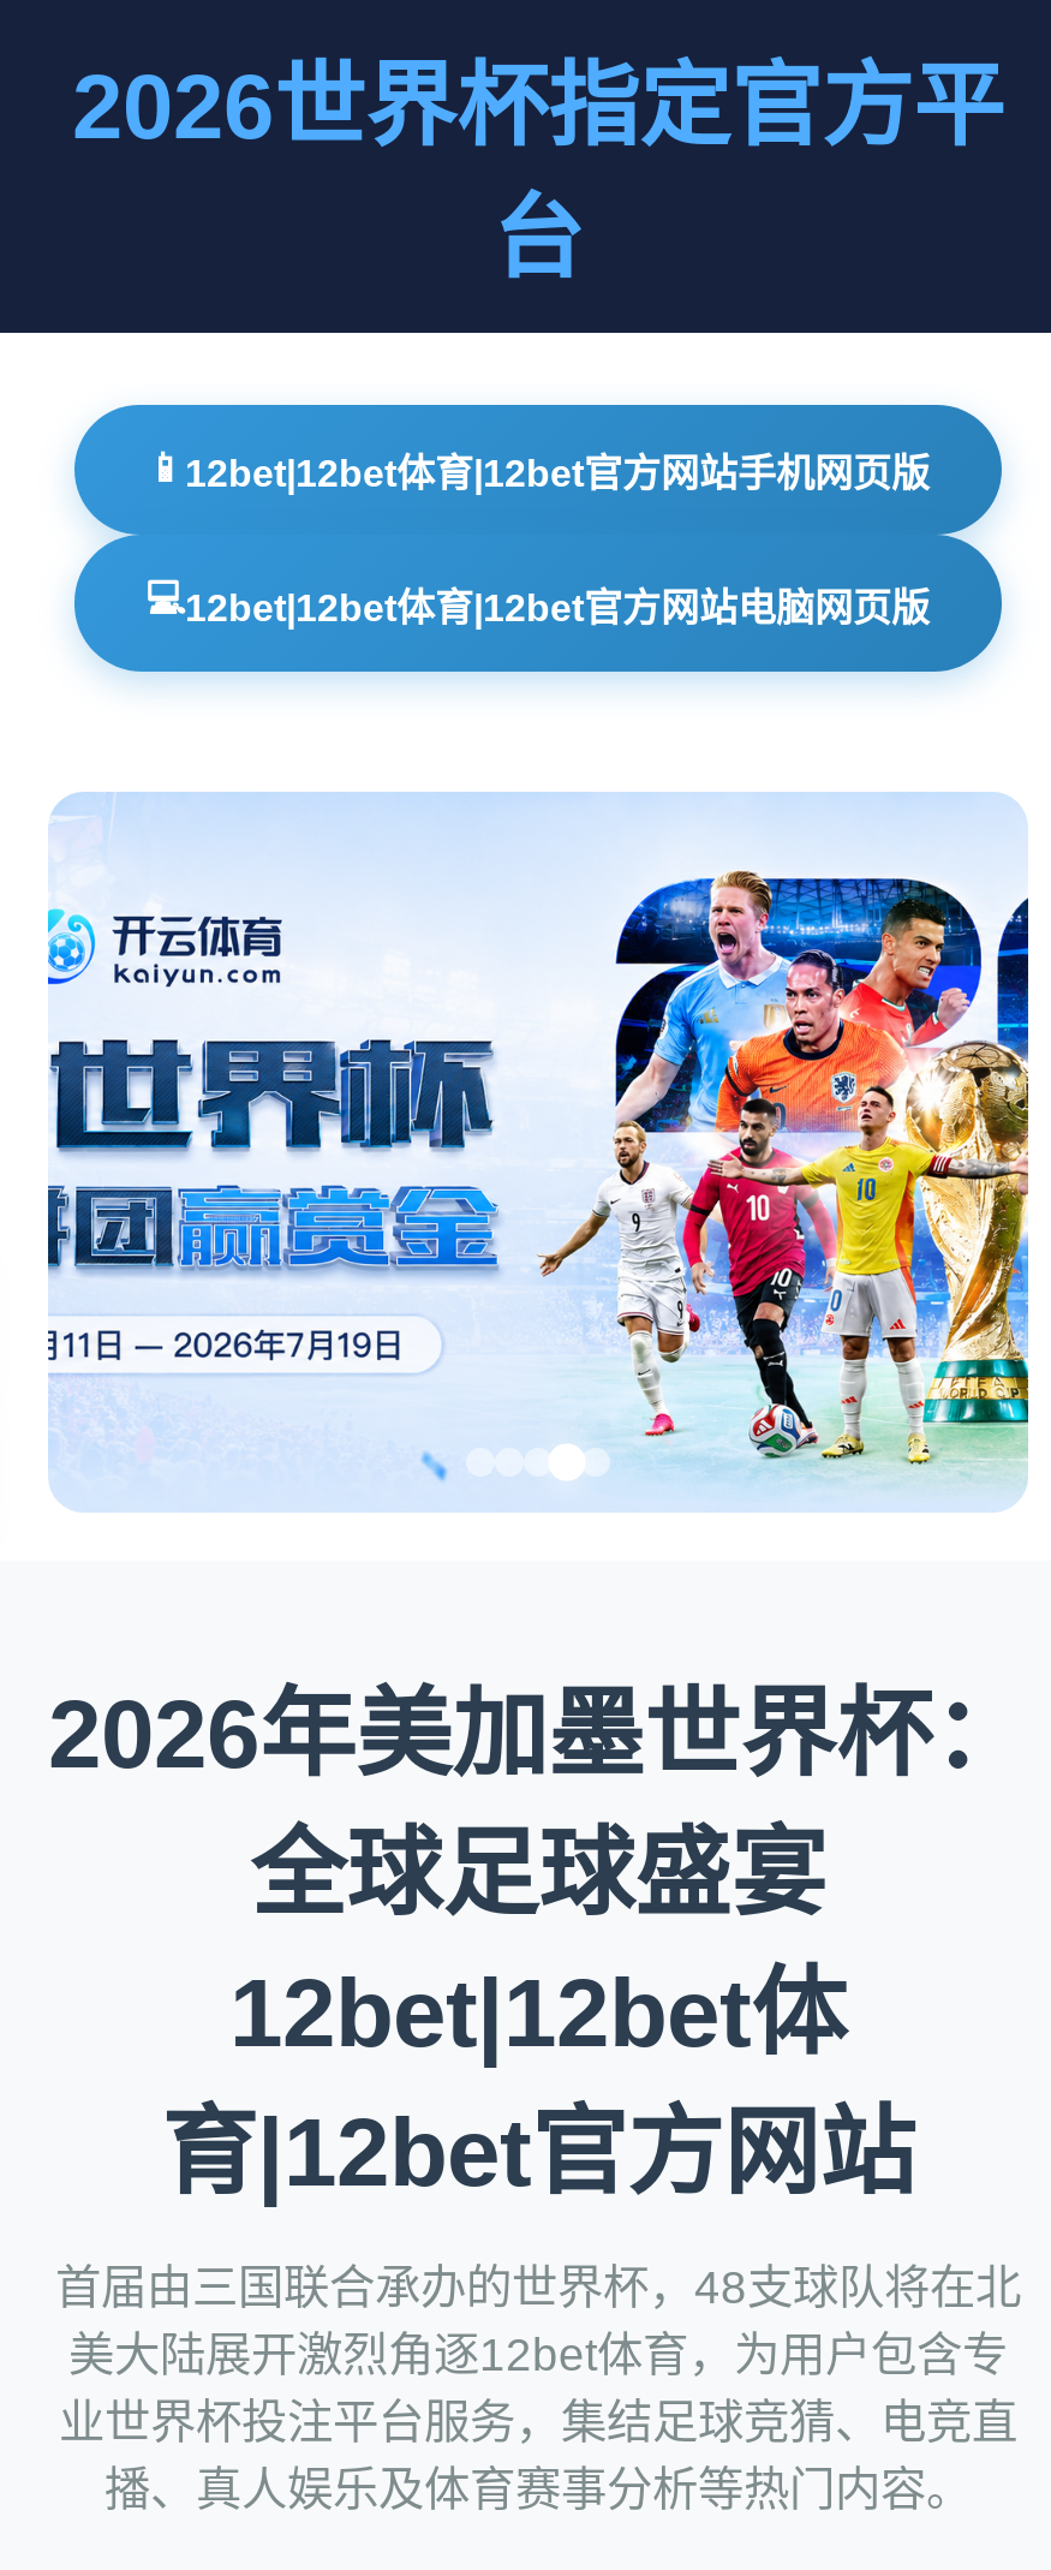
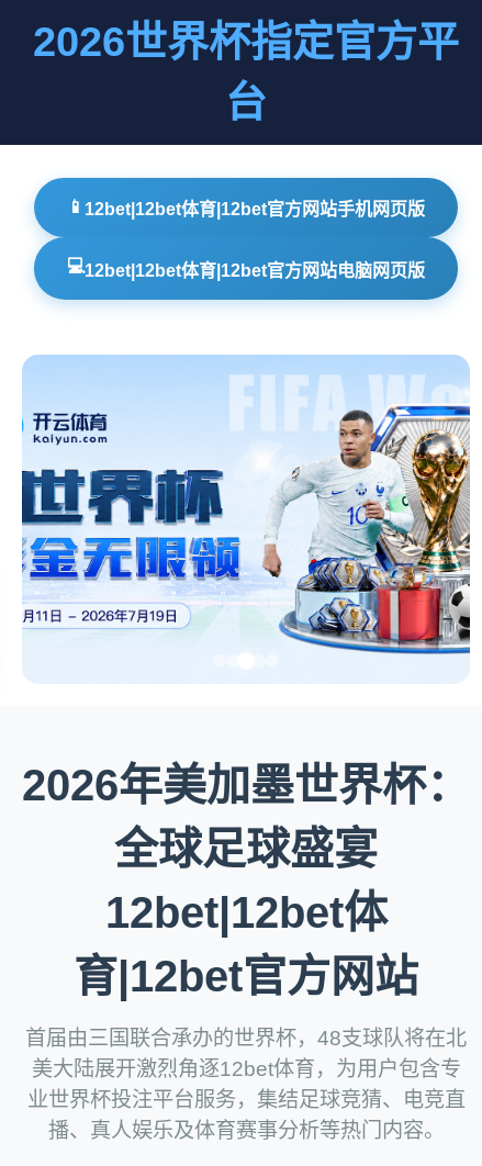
[46,809,1031,1493] [image] -> [21,362,471,675] [image]

